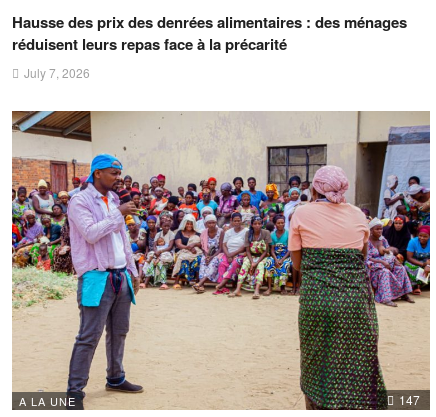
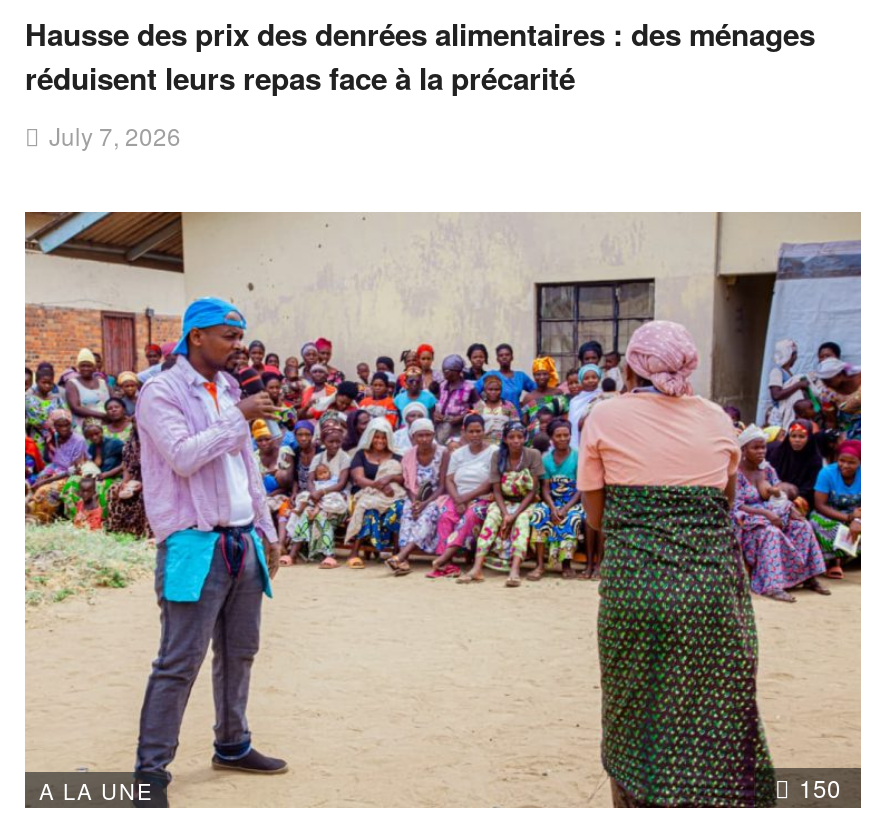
[399,391,420,408] 147 -> [799,771,841,805] 150

